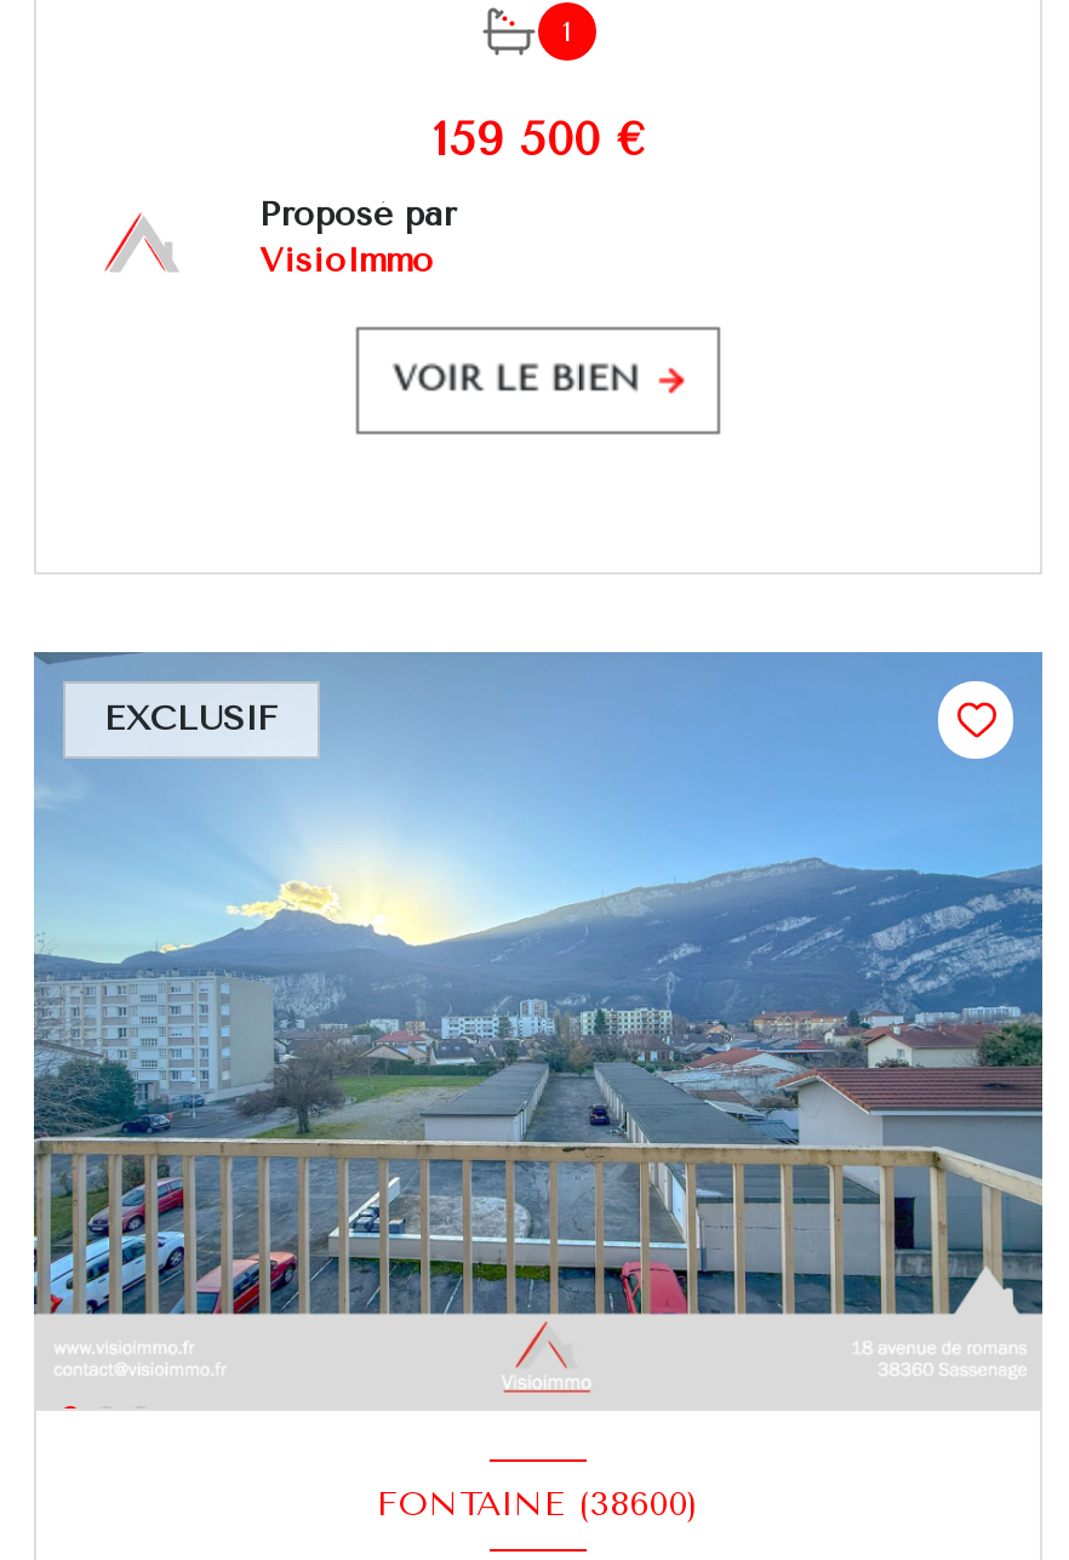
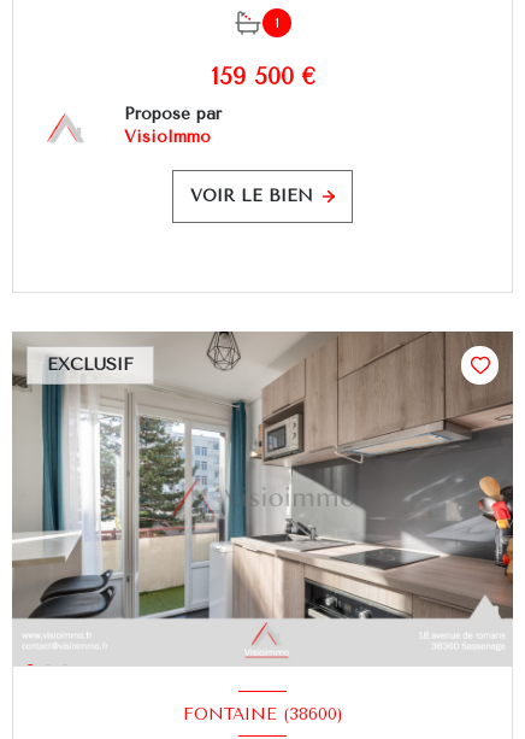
[32,650,1045,1316] [image] -> [11,330,514,620] [image]

